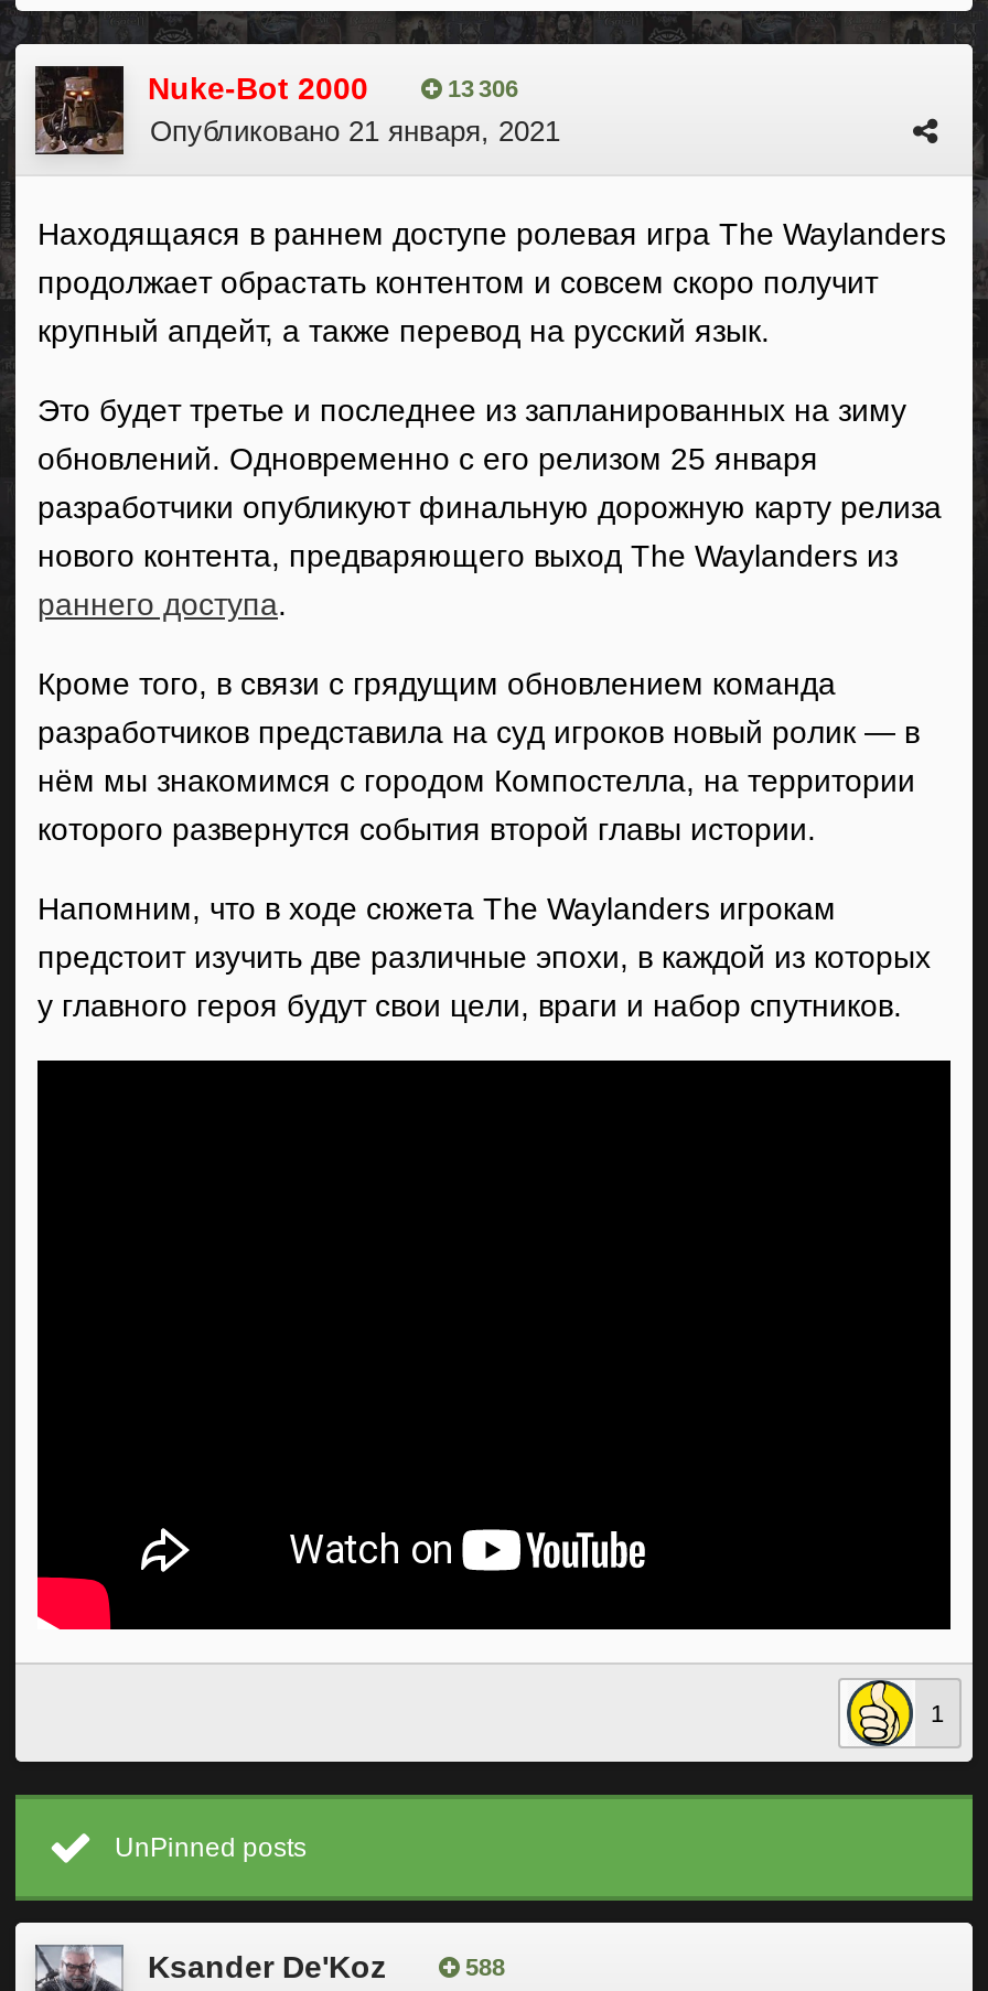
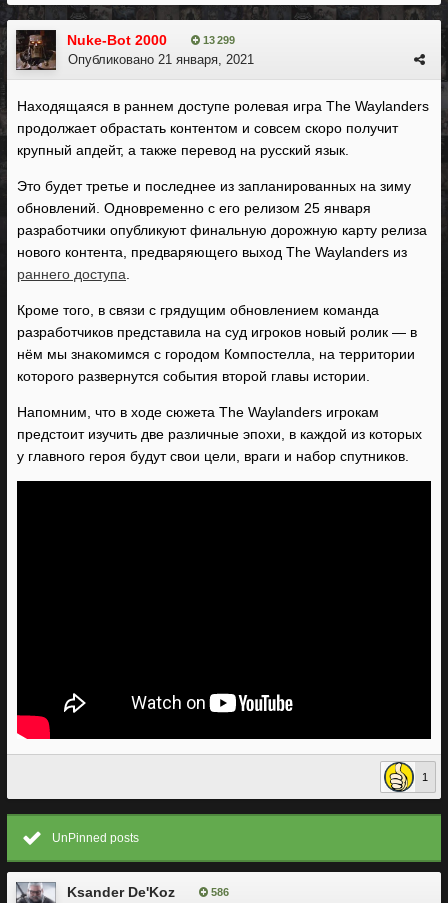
[441,75,518,101] 13 306 -> [200,34,235,46] 13 299
[459,1954,505,1980] 588 -> [208,886,229,898] 586

